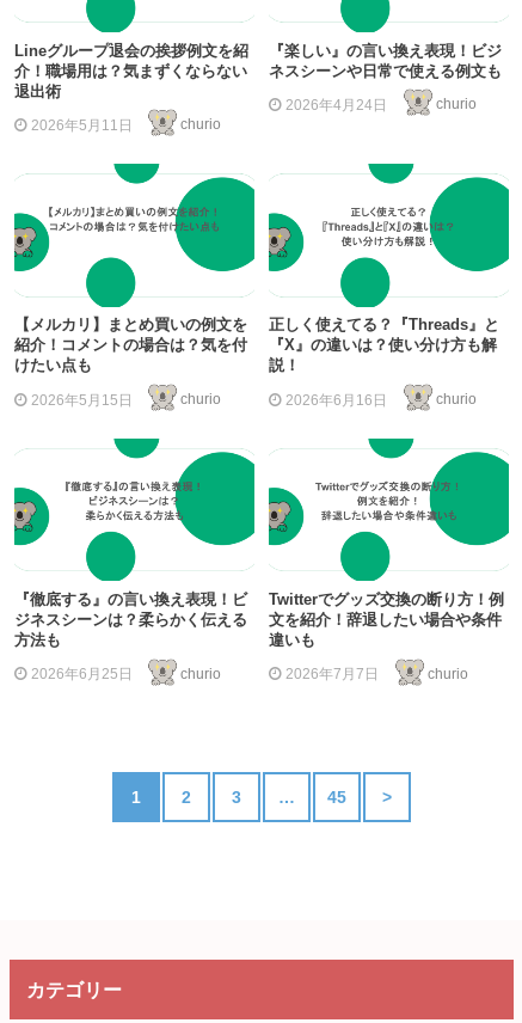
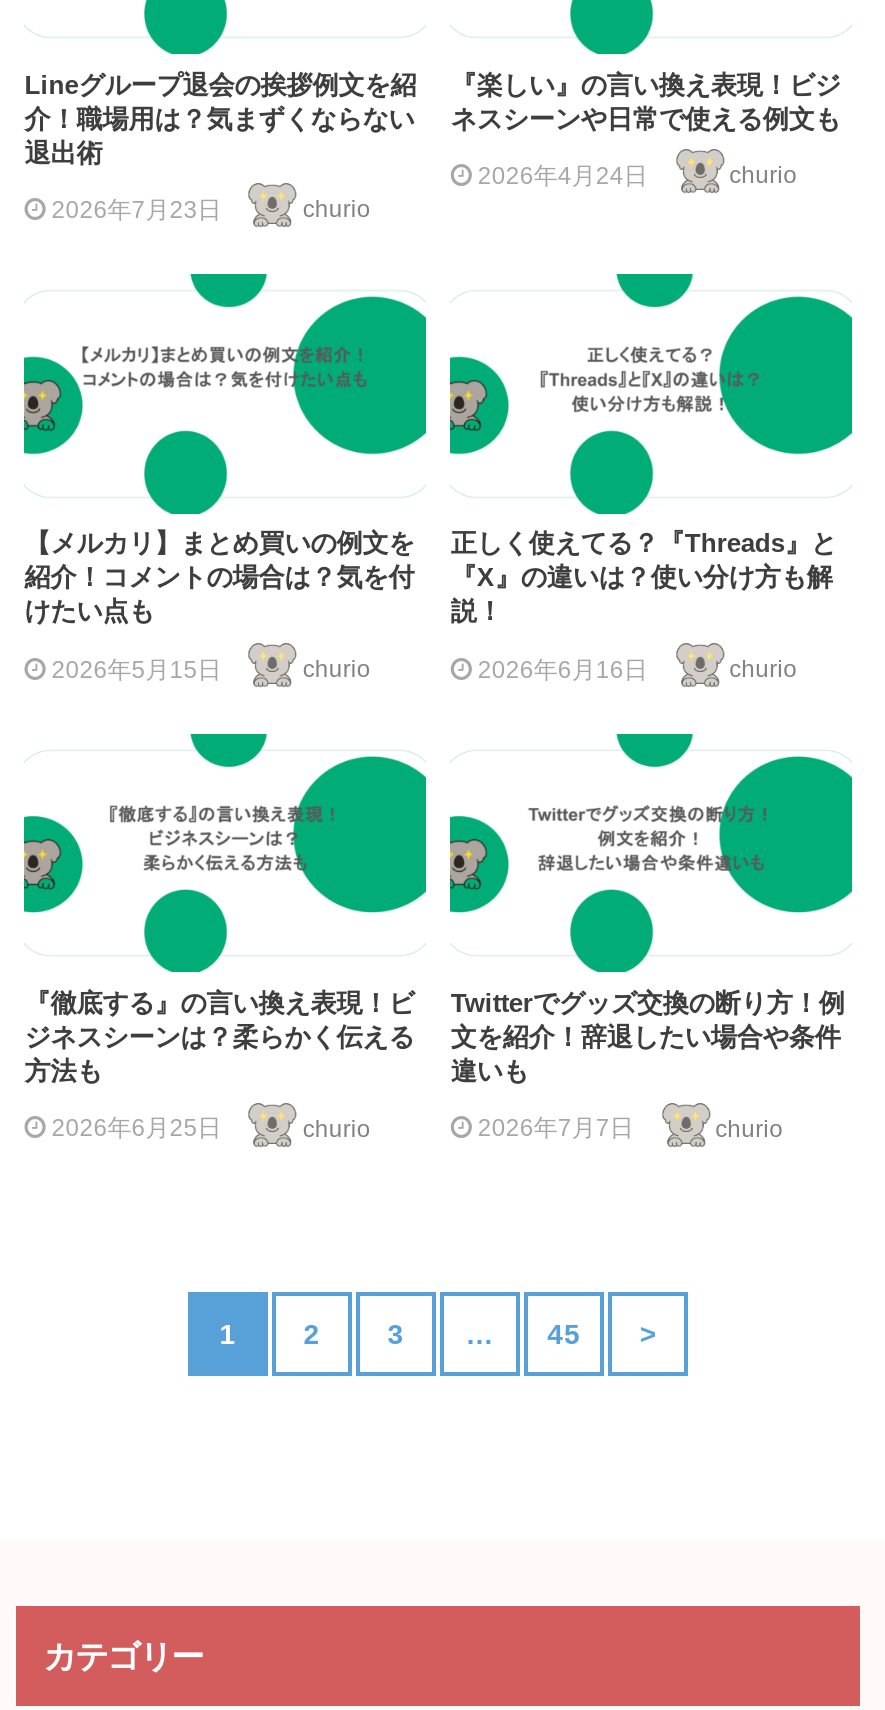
[31,117,132,134] 2026年5月11日 -> [51,196,221,224] 2026年7月23日

